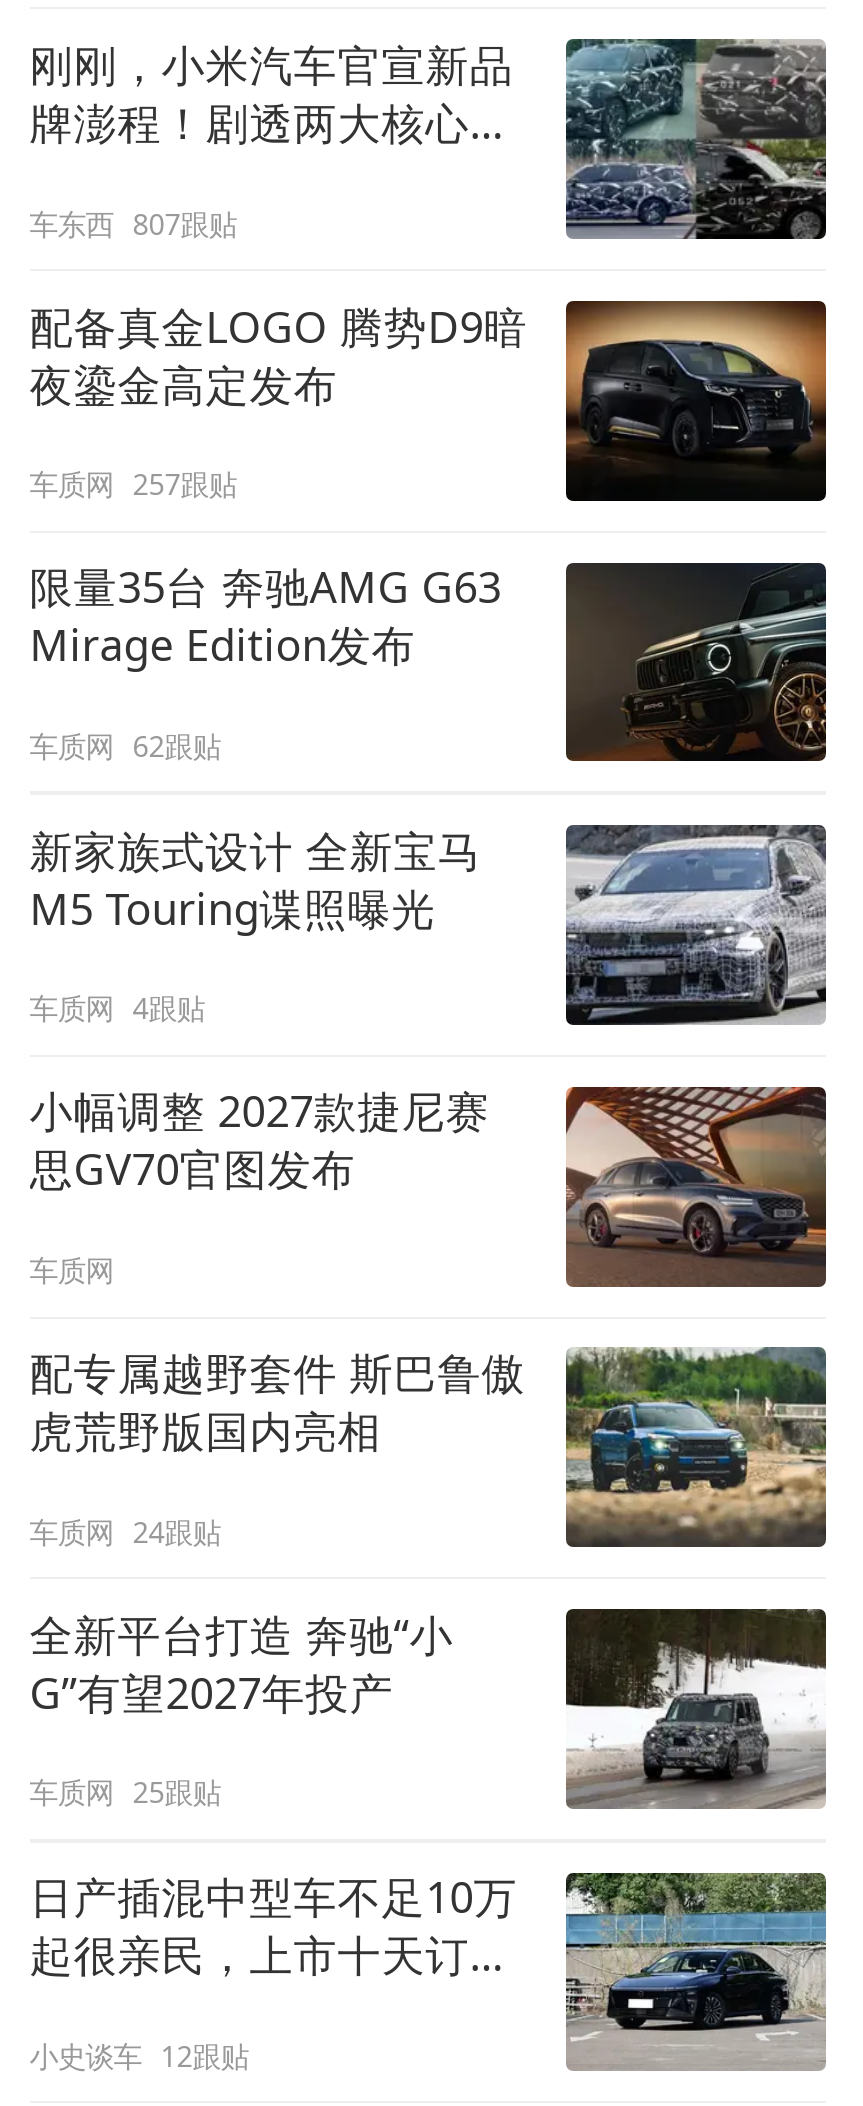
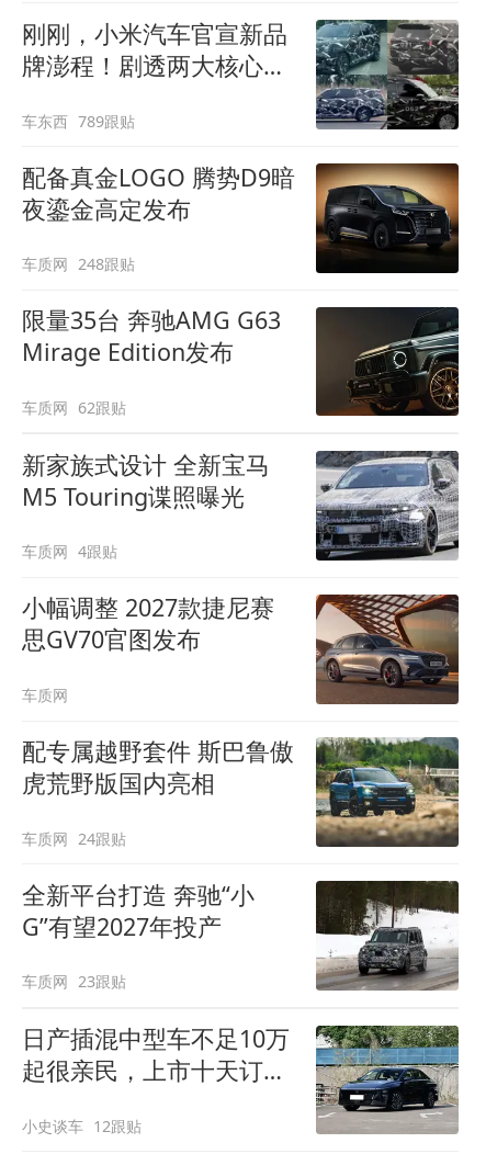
[29,204,237,242] 车东西 807跟贴 -> [22,110,135,131] 车东西 789跟贴
[29,465,237,503] 车质网 257跟贴 -> [22,254,135,274] 车质网 248跟贴
[29,1773,221,1811] 车质网 25跟贴 -> [22,971,126,992] 车质网 23跟贴

